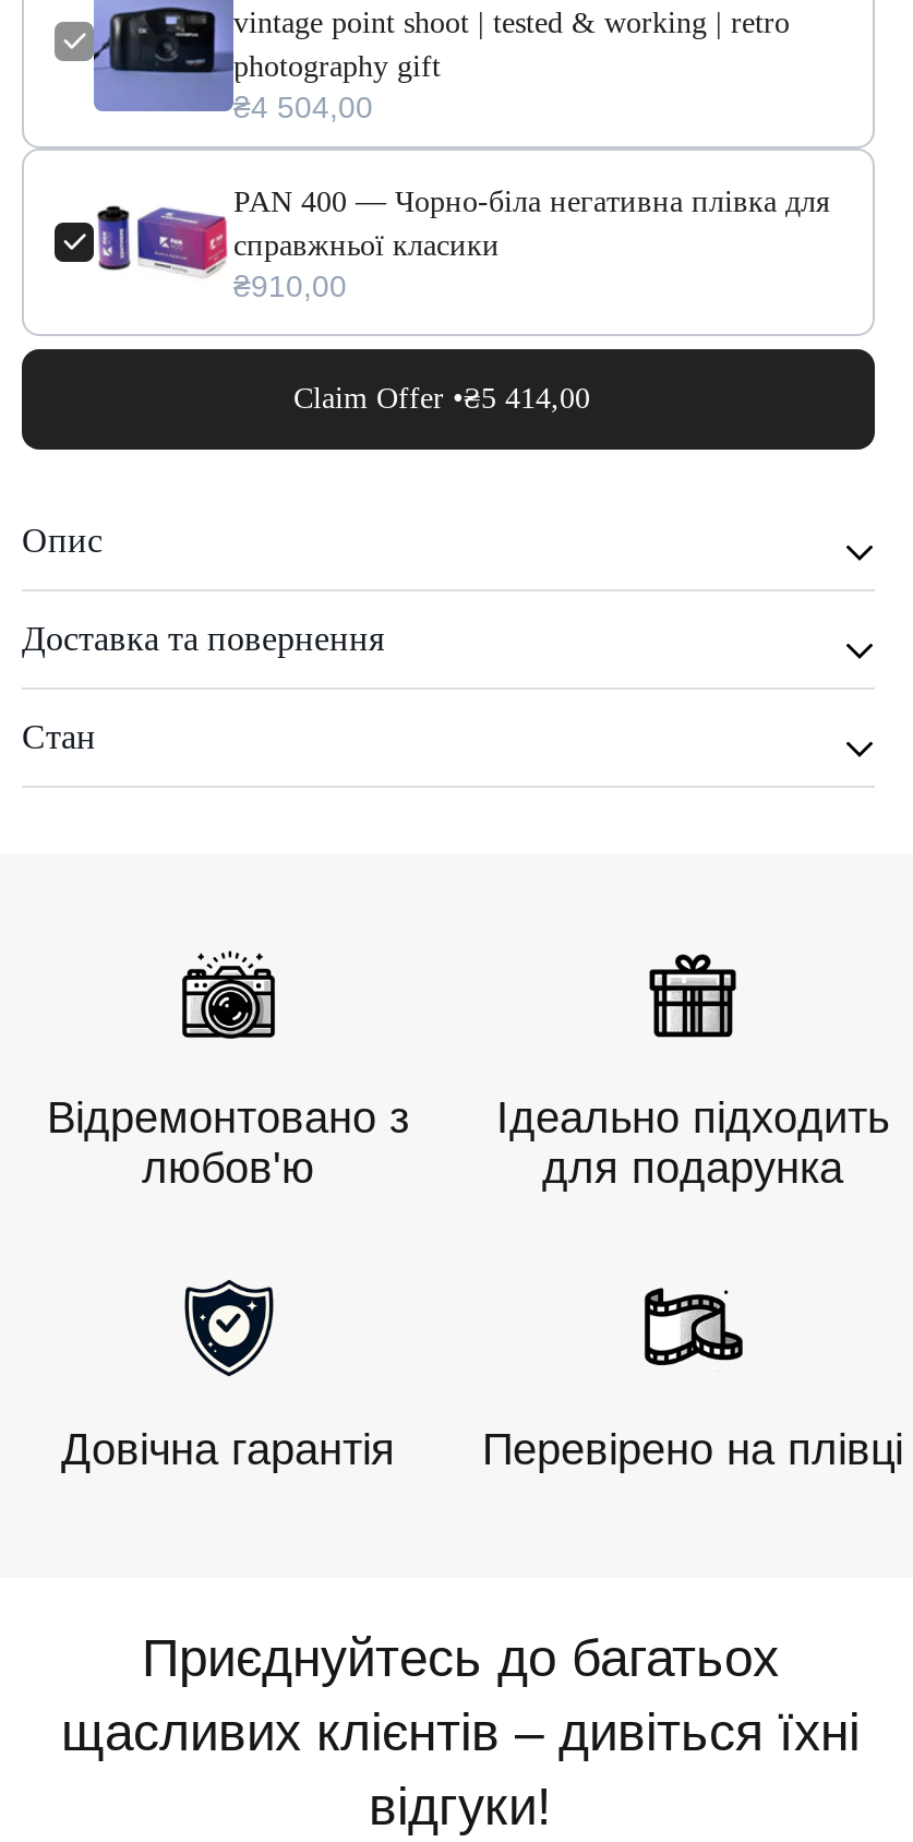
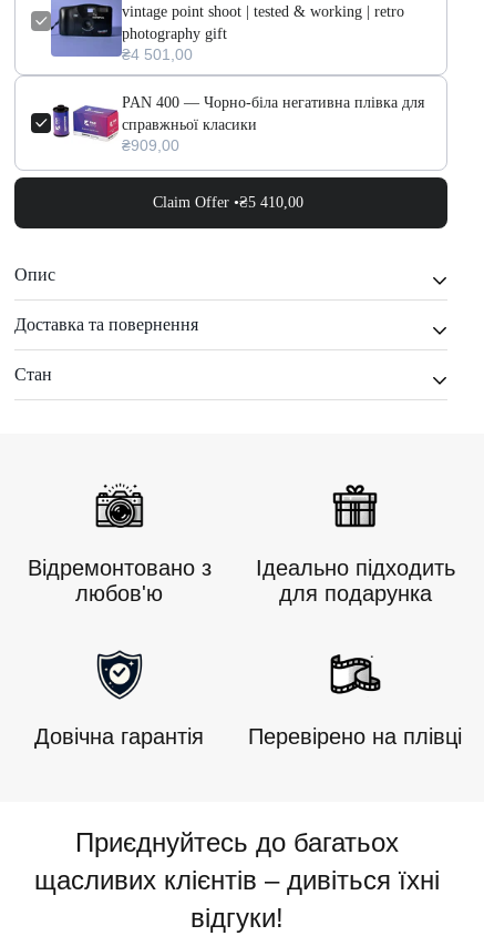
[233,90,373,125] ₴4 504,00 -> [122,46,193,64] ₴4 501,00
[233,269,347,304] ₴910,00 -> [122,137,179,154] ₴909,00
[293,383,590,415] Claim Offer •₴5 414,00 -> [152,194,303,211] Claim Offer •₴5 410,00

